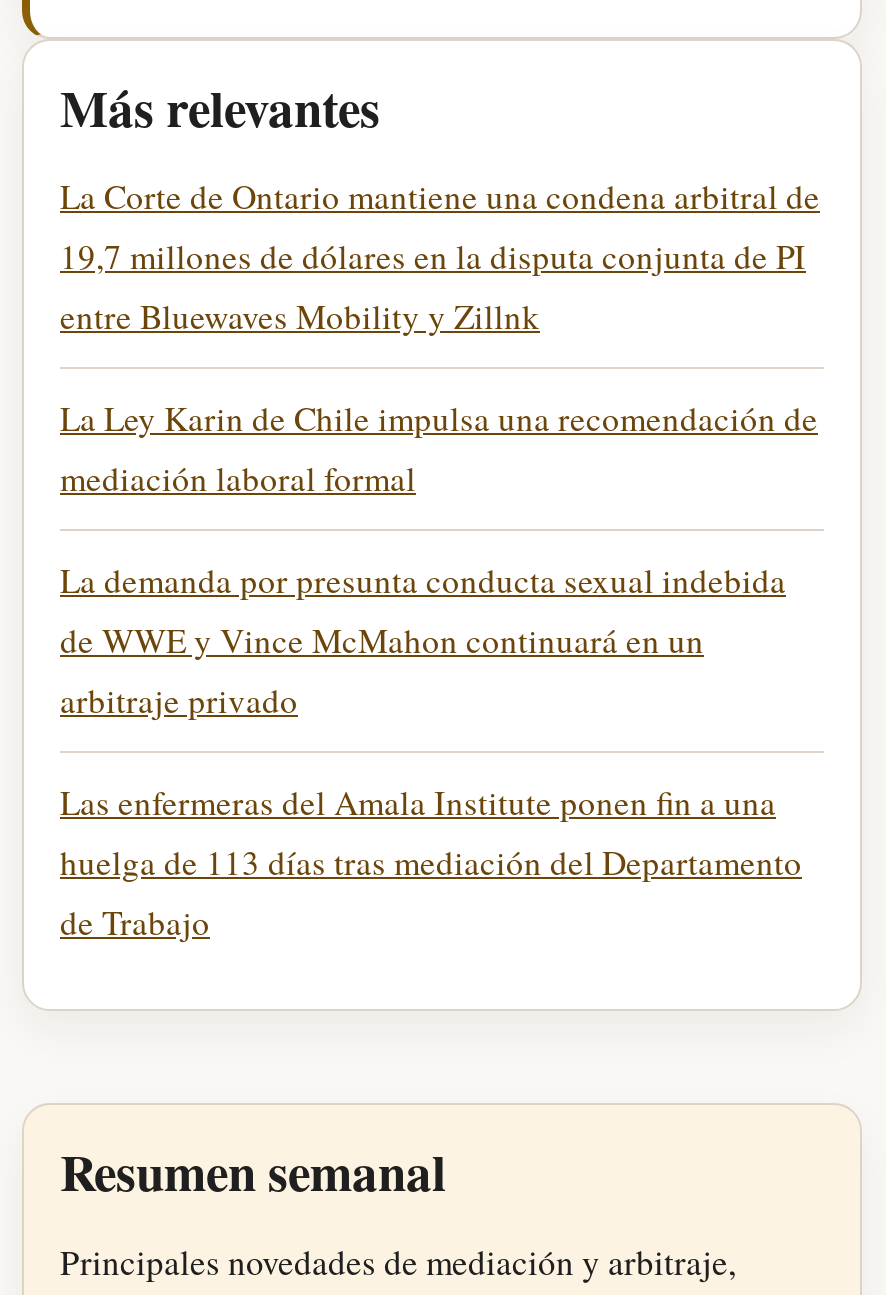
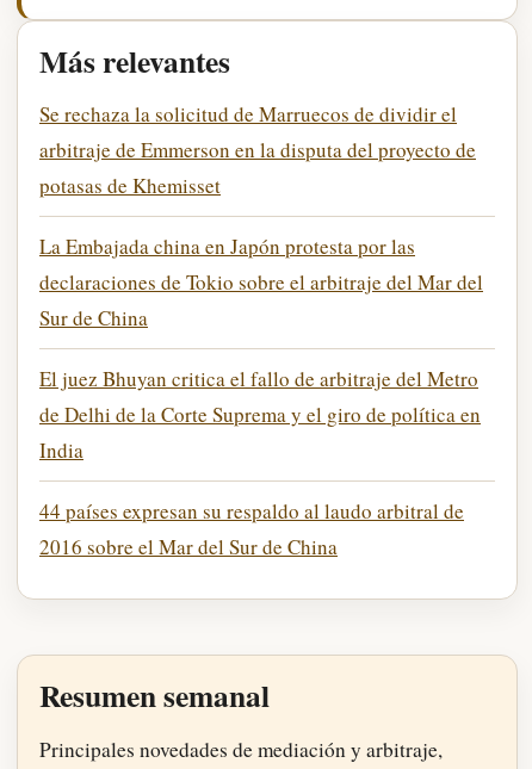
[60,173,820,339] La Corte de Ontario mantiene una condena arbitral de | 19,7 millones de dólares en la disputa conjunta de PI | entre Bluewaves Mobility y Zillnk -> [39,100,476,199] Se rechaza la solicitud de Marruecos de dividir el | arbitraje de Emmerson en la disputa del proyecto de | potasas de Khemisset
[60,395,818,501] La Ley Karin de Chile impulsa una recomendación de | mediación laboral formal -> [39,232,483,331] La Embajada china en Japón protesta por las | declaraciones de Tokio sobre el arbitraje del Mar del | Sur de China
[60,557,786,723] La demanda por presunta conducta sexual indebida | de WWE y Vince McMahon continuará en un | arbitraje privado -> [39,365,481,464] El juez Bhuyan critica el fallo de arbitraje del Metro | de Delhi de la Corte Suprema y el giro de política en | India
[60,779,802,945] Las enfermeras del Amala Institute ponen fin a una | huelga de 113 días tras mediación del Departamento | de Trabajo -> [39,497,464,560] 44 países expresan su respaldo al laudo arbitral de | 2016 sobre el Mar del Sur de China

